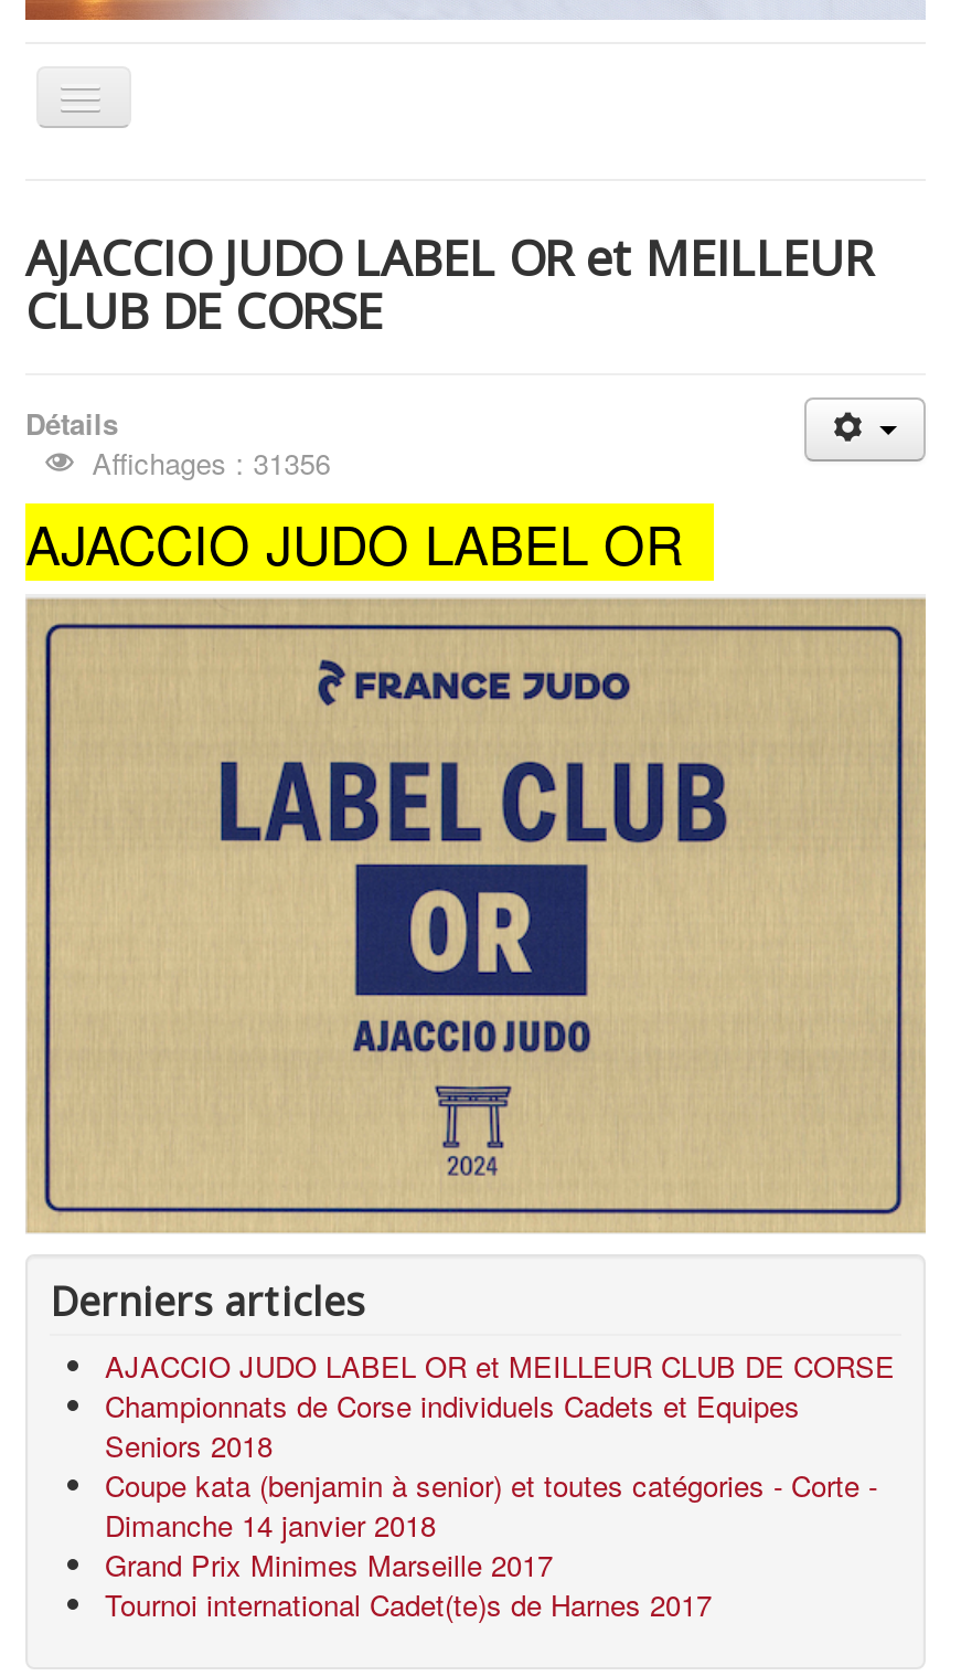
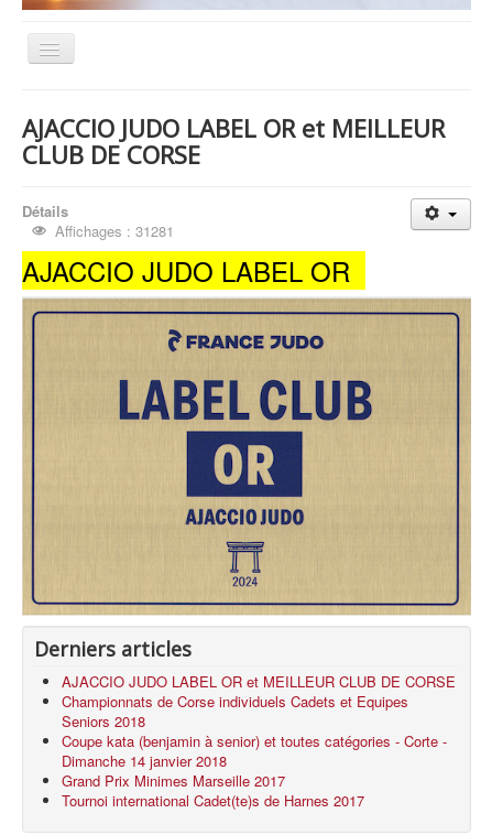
[92,441,330,483] Affichages : 31356 -> [55,220,174,241] Affichages : 31281

